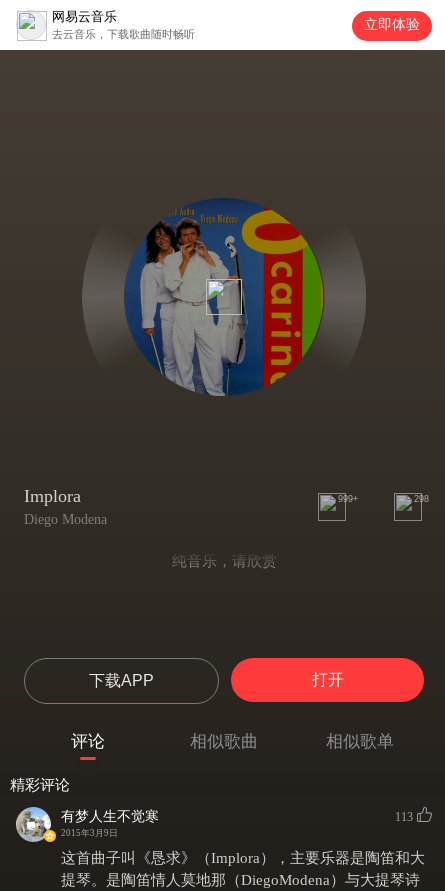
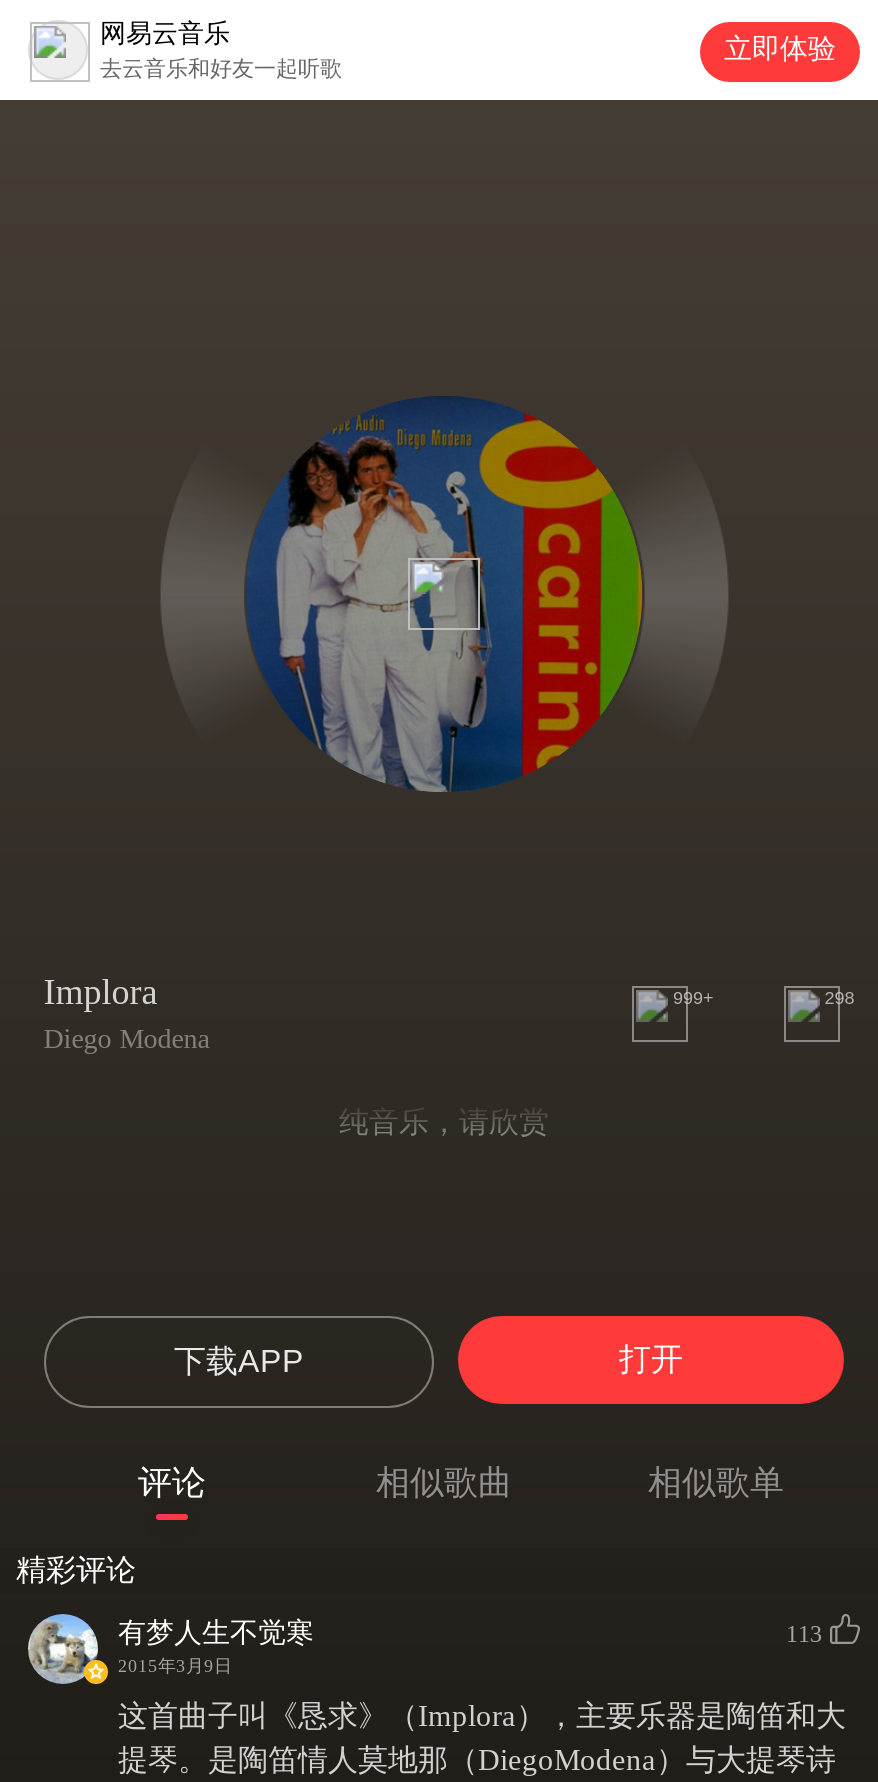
[52,28,195,40] 去云音乐，下载歌曲随时畅听 -> [100,56,342,80] 去云音乐和好友一起听歌

